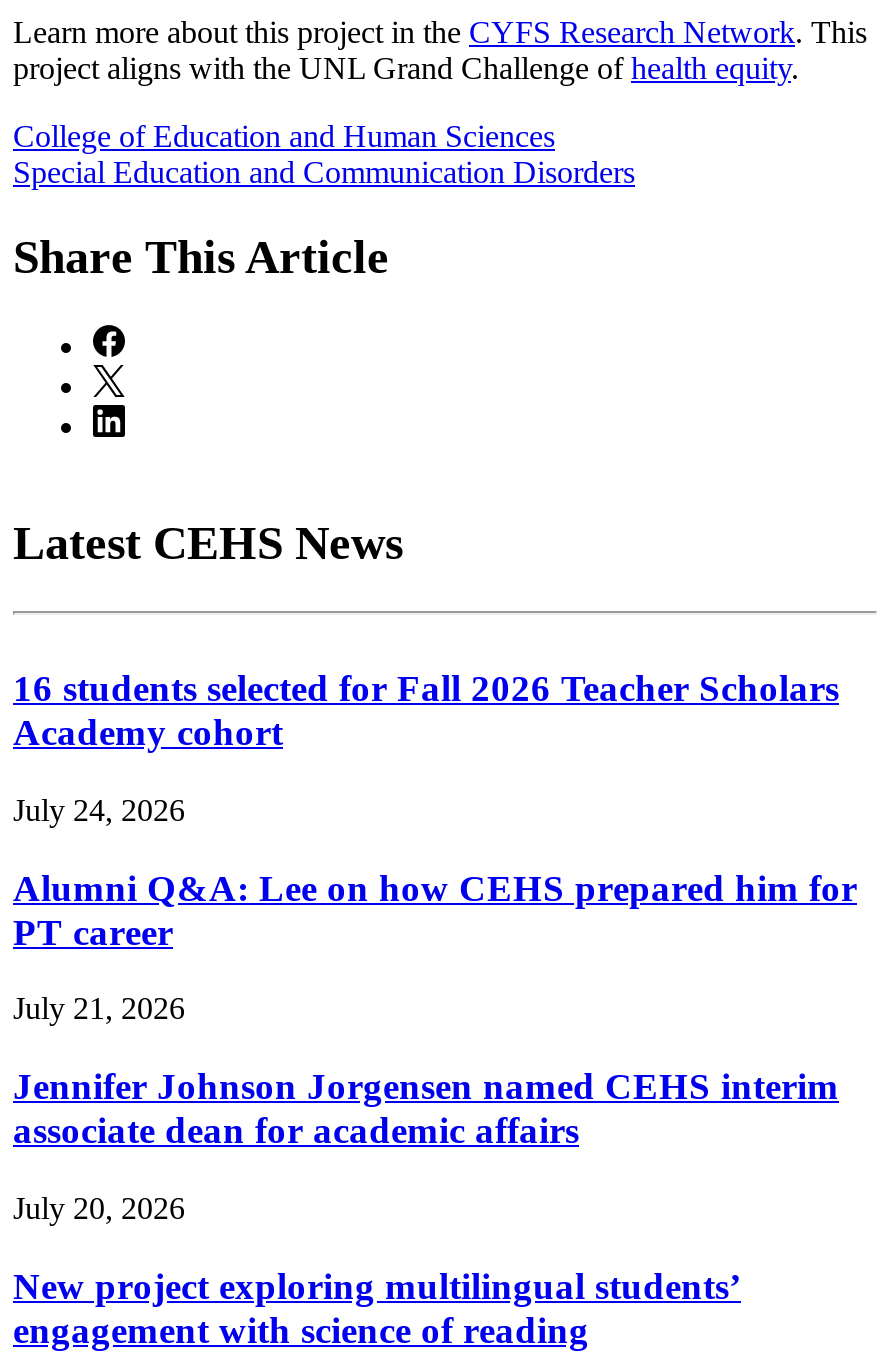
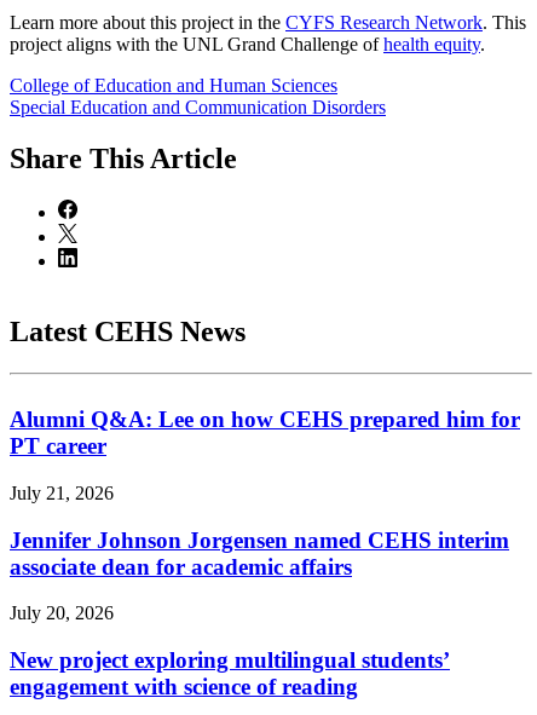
[13,667,839,827] 16 students selected for Fall 2026 Teacher Scholars | Academy cohort | July 24, 2026 -> none

